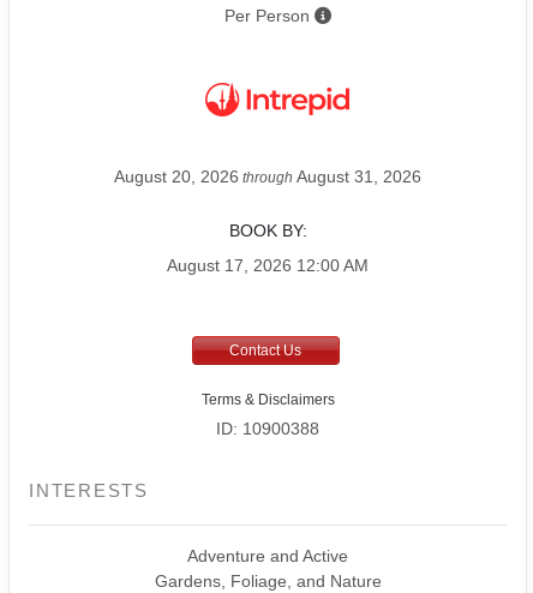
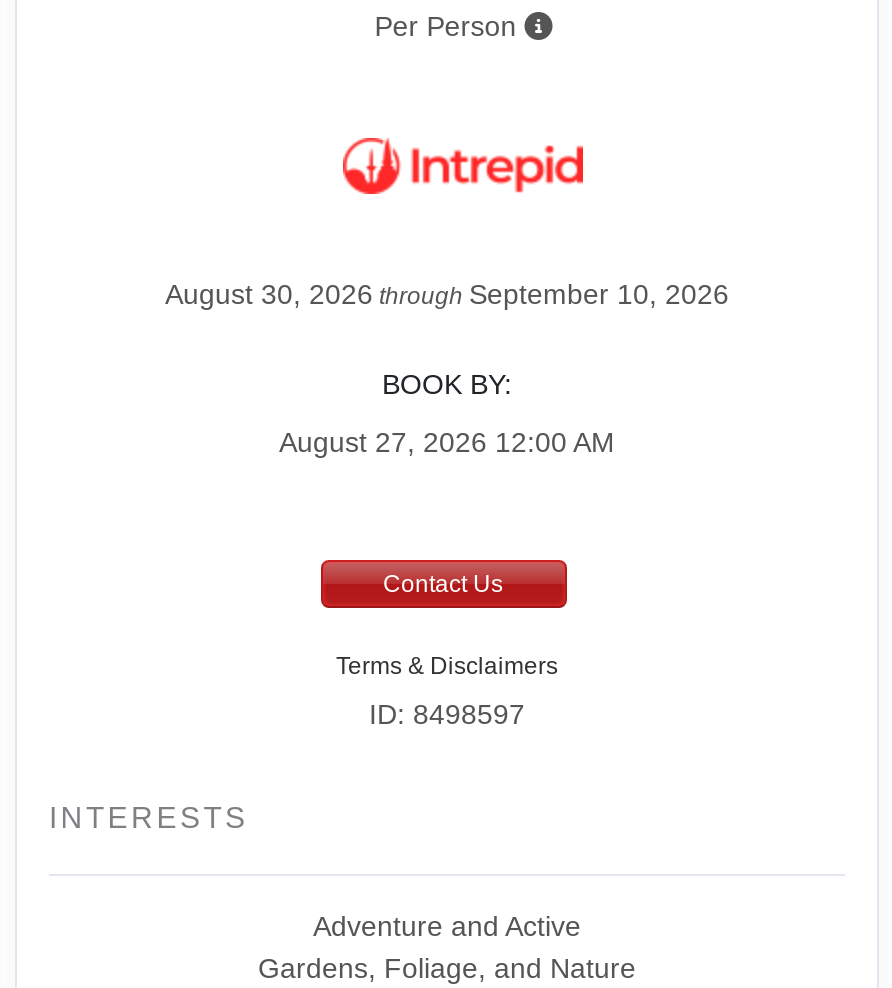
[114,166,421,186] August 20, 2026 through August 31, 2026 -> [165,277,729,309] August 30, 2026 through September 10, 2026
[167,255,369,274] August 17, 2026 12:00 AM -> [279,425,615,457] August 27, 2026 12:00 AM
[216,418,319,438] ID: 10900388 -> [369,697,525,729] ID: 8498597

